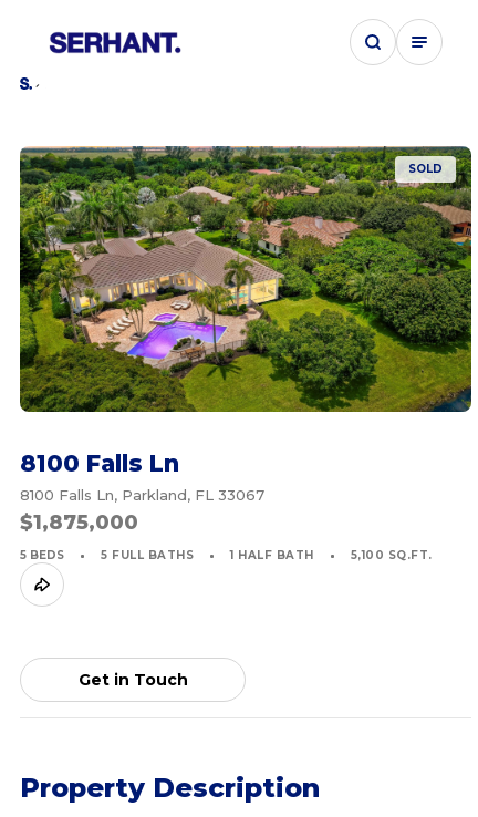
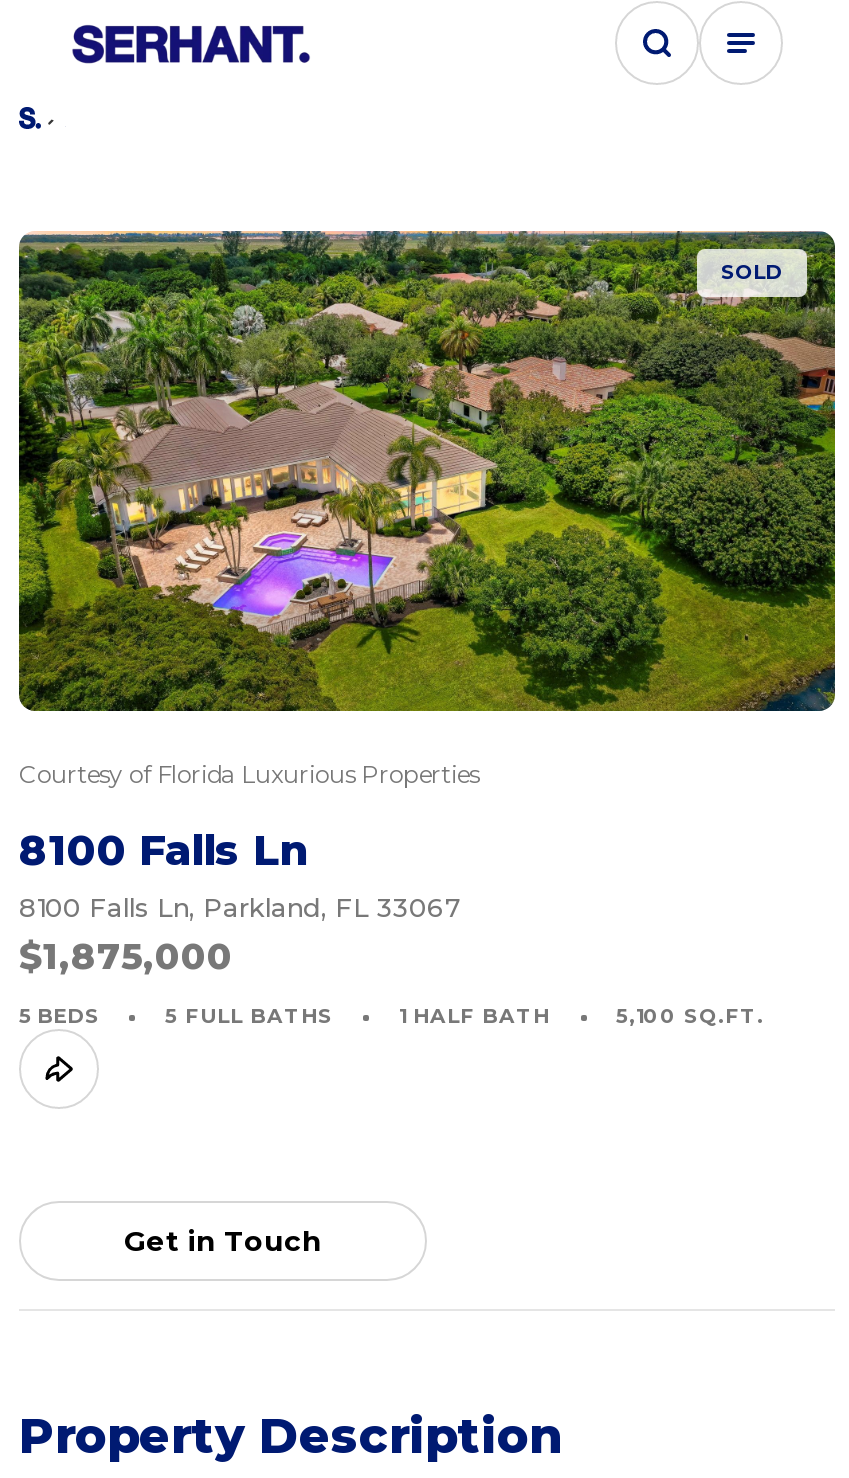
none -> [19,759,479,789] Courtesy of Florida Luxurious Properties

